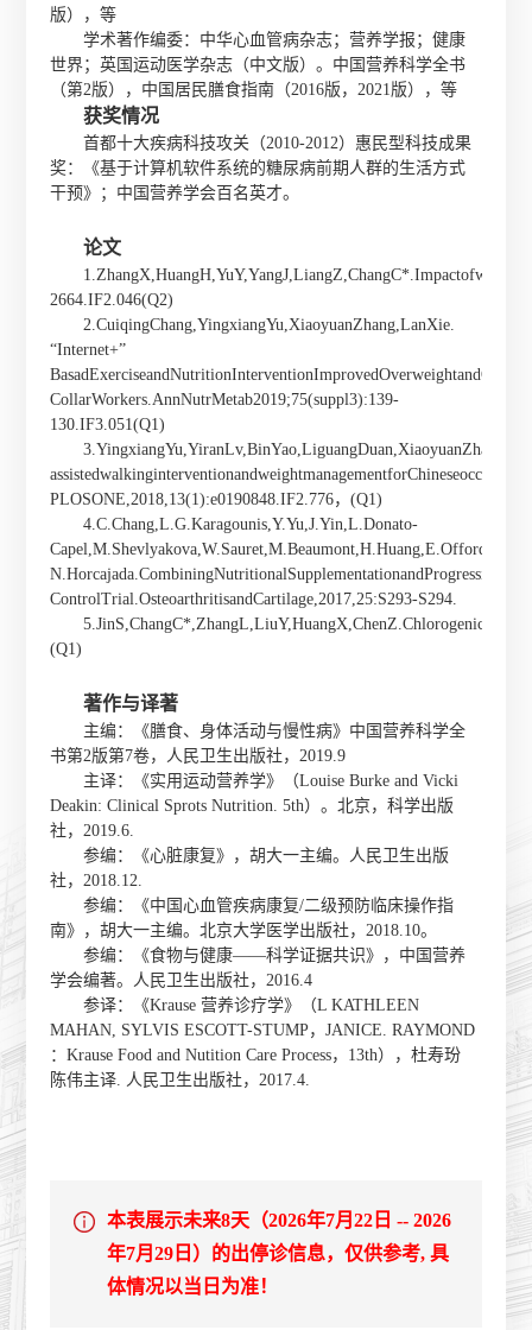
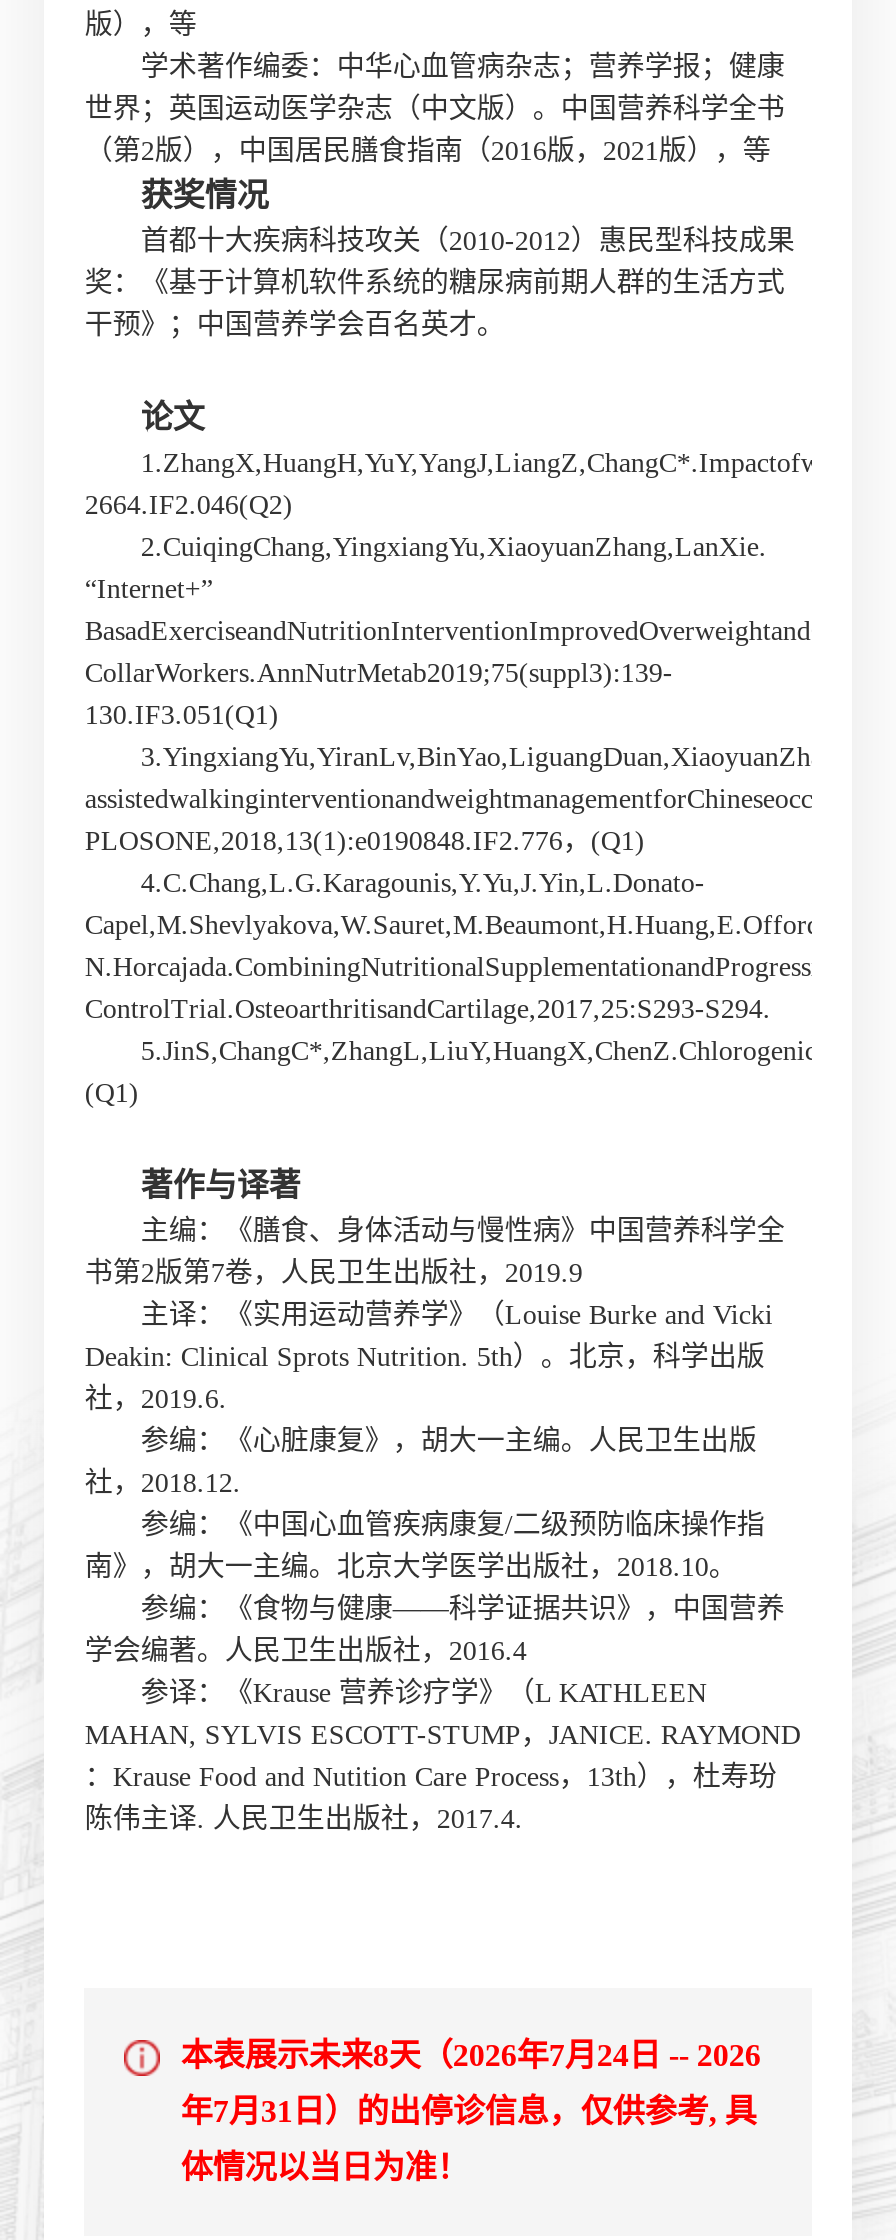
[107,1210,452,1230] 本表展示未来8天（2026年7月22日 -- 2026 -> [181,2038,761,2072] 本表展示未来8天（2026年7月24日 -- 2026
[107,1243,449,1263] 年7月29日）的出停诊信息，仅供参考, 具 -> [181,2094,757,2128] 年7月31日）的出停诊信息，仅供参考, 具

